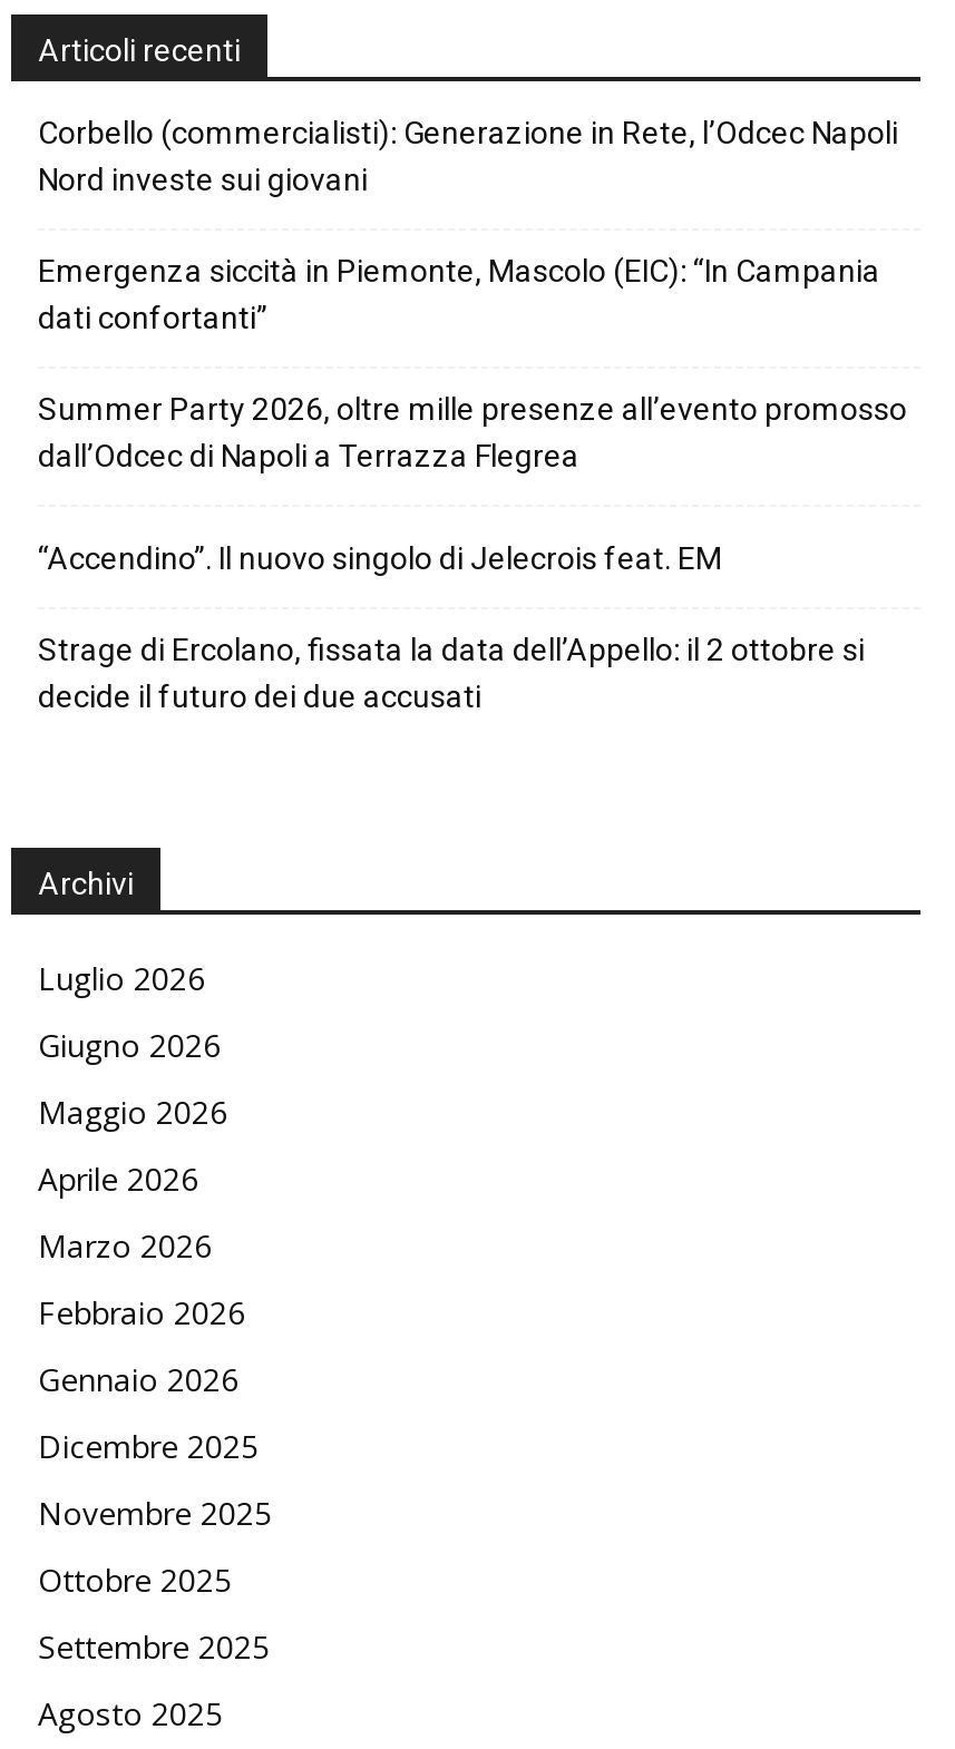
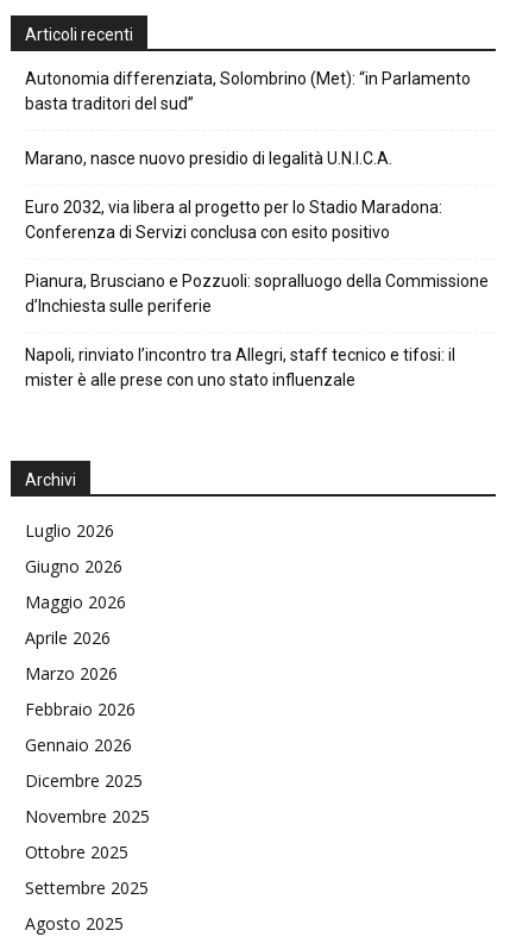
[38,114,898,196] Corbello (commercialisti): Generazione in Rete, l’Odcec Napoli | Nord investe sui giovani -> [25,69,471,113] Autonomia differenziata, Solombrino (Met): “in Parlamento | basta traditori del sud”
[38,252,880,334] Emergenza siccità in Piemonte, Mascolo (EIC): “In Campania | dati confortanti” -> [25,149,392,168] Marano, nasce nuovo presidio di legalità U.N.I.C.A.
[38,390,907,472] Summer Party 2026, oltre mille presenze all’evento promosso | dall’Odcec di Napoli a Terrazza Flegrea -> [25,198,442,242] Euro 2032, via libera al progetto per lo Stadio Maradona: | Conferenza di Servizi conclusa con esito positivo
[38,539,722,575] “Accendino”. Il nuovo singolo di Jelecrois feat. EM -> [25,271,489,316] Pianura, Brusciano e Pozzuoli: sopralluogo della Commissione | d’Inchiesta sulle periferie
[38,631,865,713] Strage di Ercolano, fissata la data dell’Appello: il 2 ottobre si | decide il futuro dei due accusati -> [25,345,455,389] Napoli, rinviato l’incontro tra Allegri, staff tecnico e tifosi: il | mister è alle prese con uno stato influenzale

